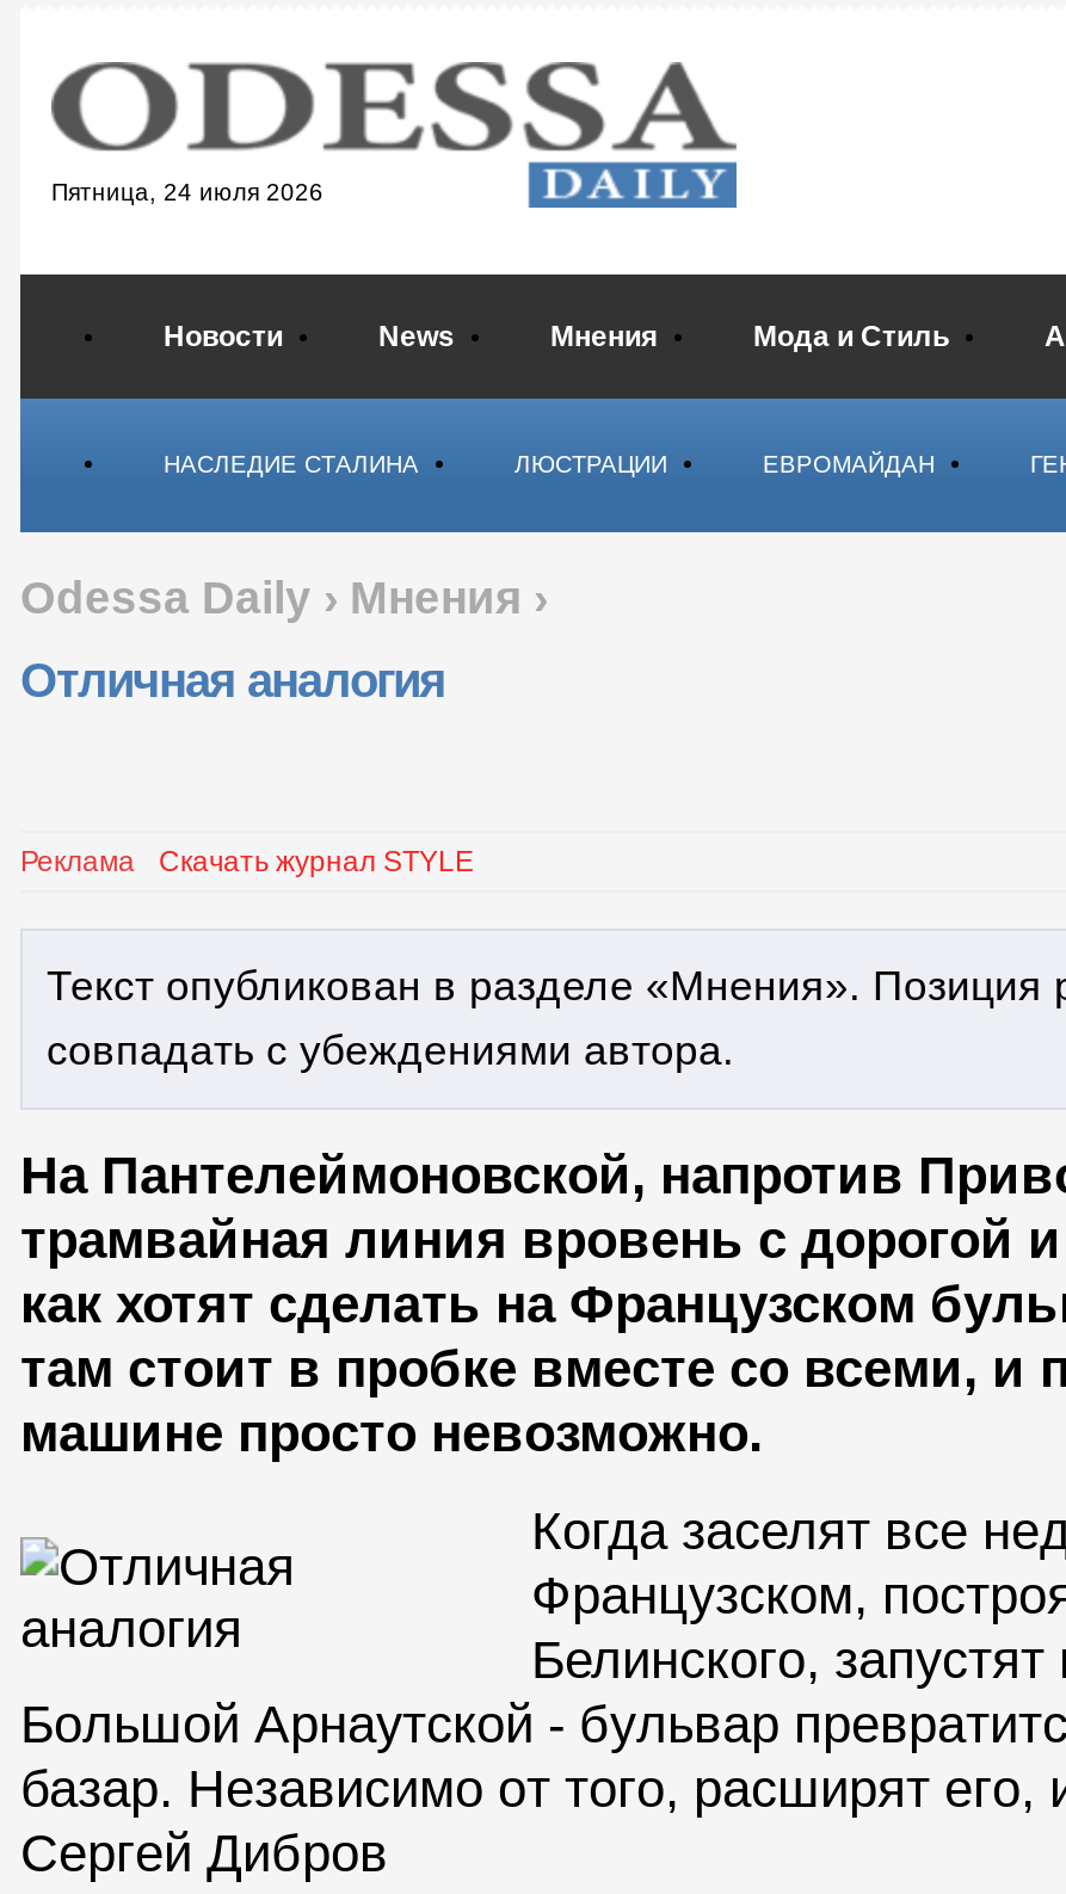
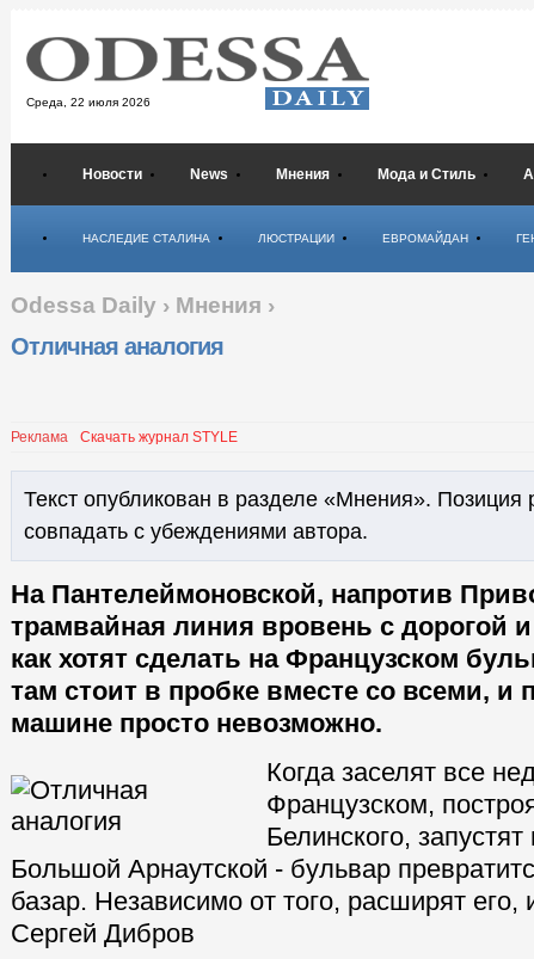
[51,179,324,205] Пятница, 24 июля 2026 -> [26,96,151,109] Среда, 22 июля 2026

